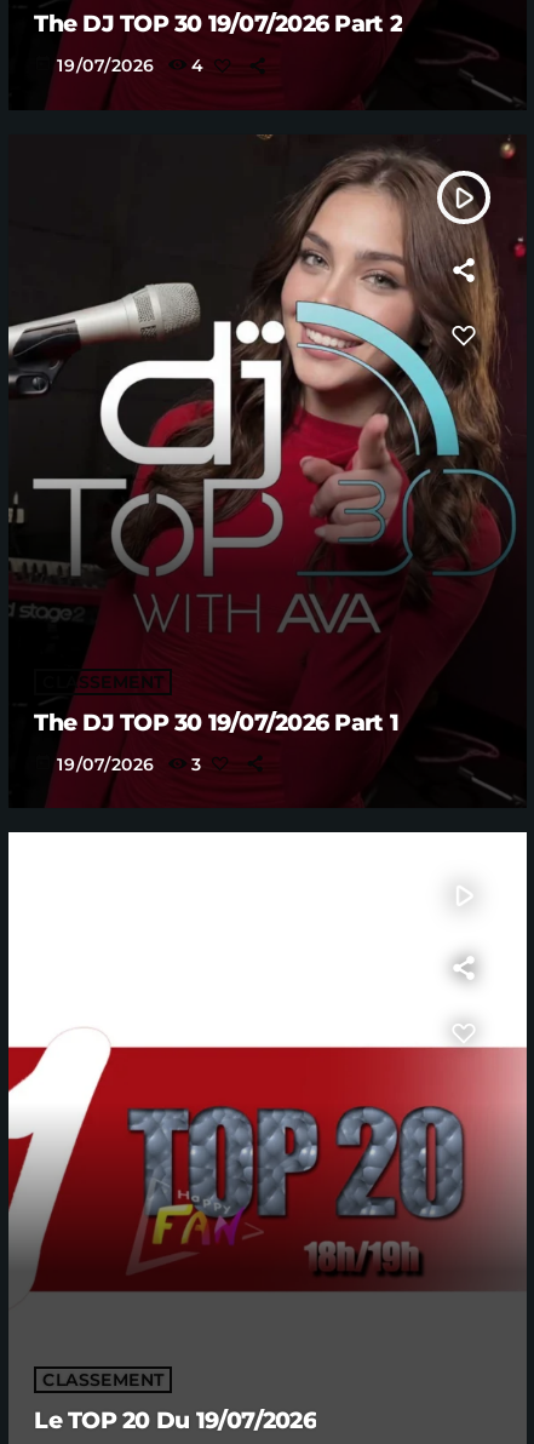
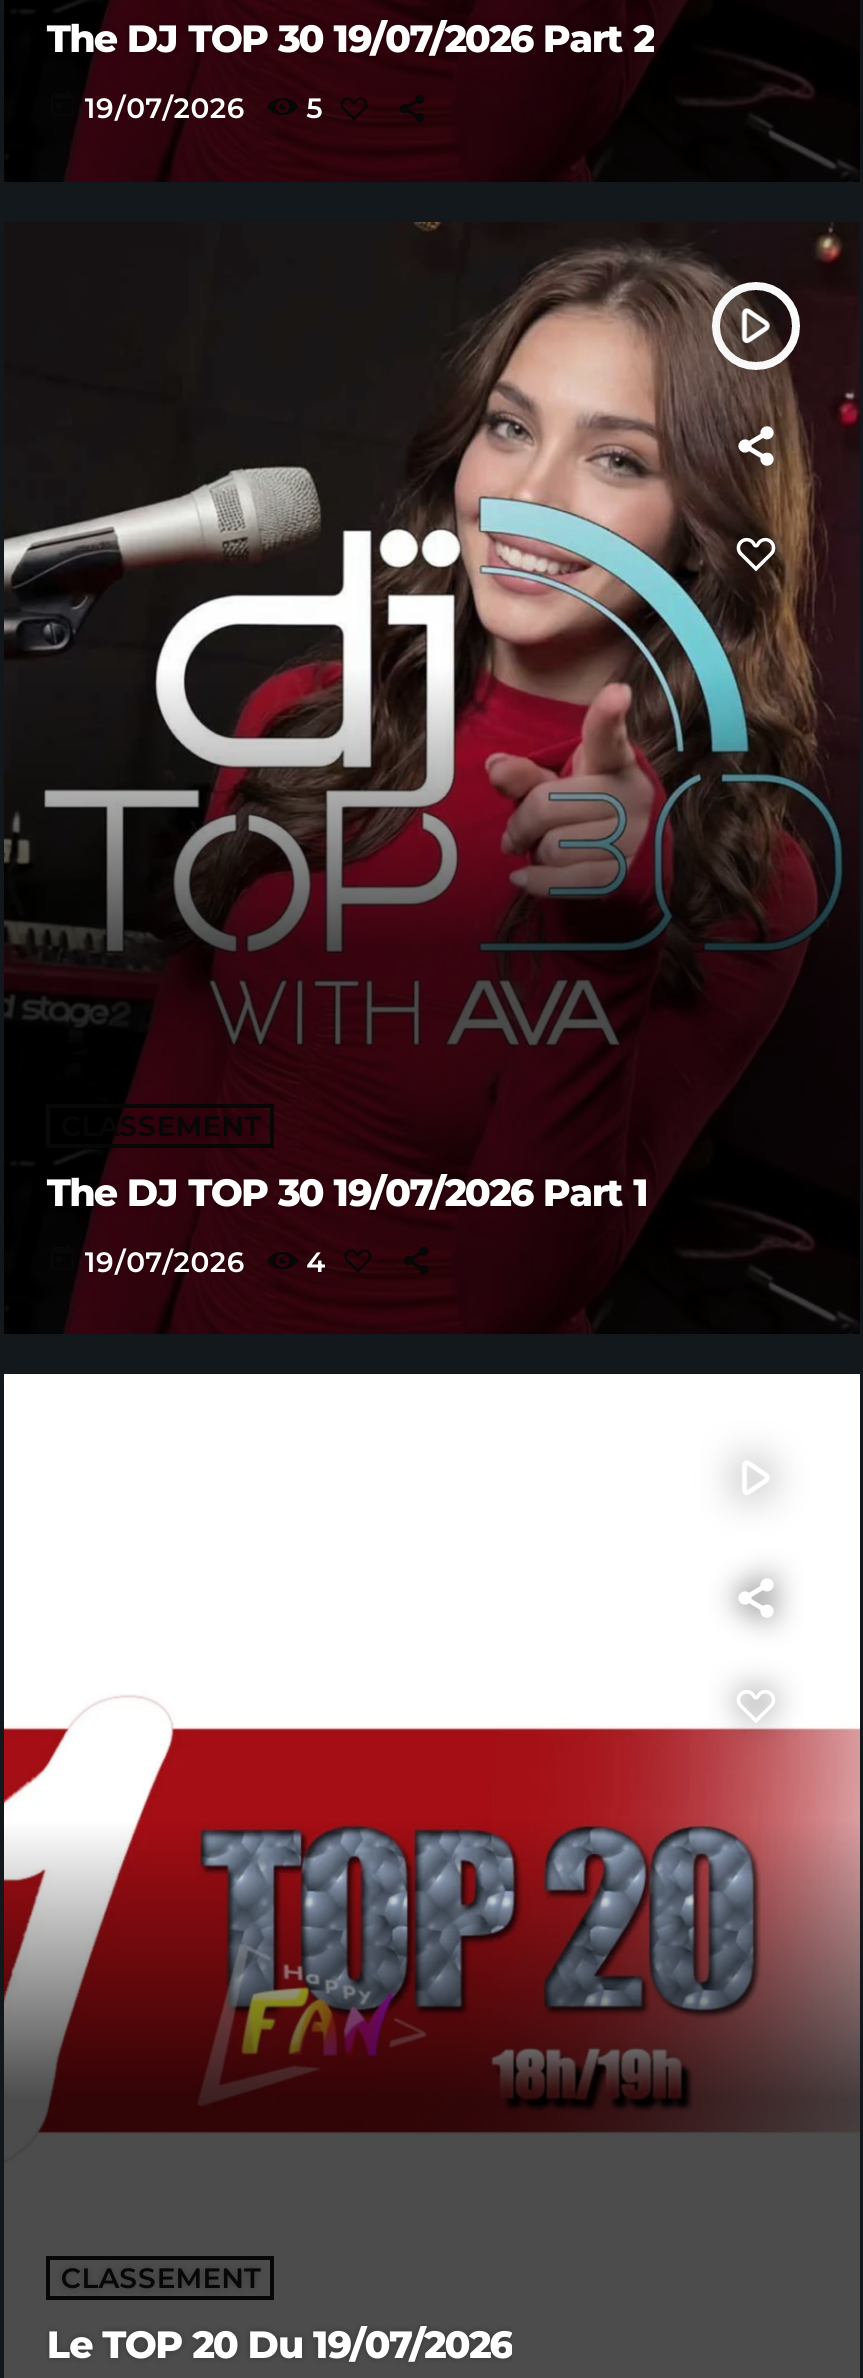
[191,55,204,77] 4 -> [306,91,323,127] 5
[191,753,202,775] 3 -> [306,1243,327,1279] 4

